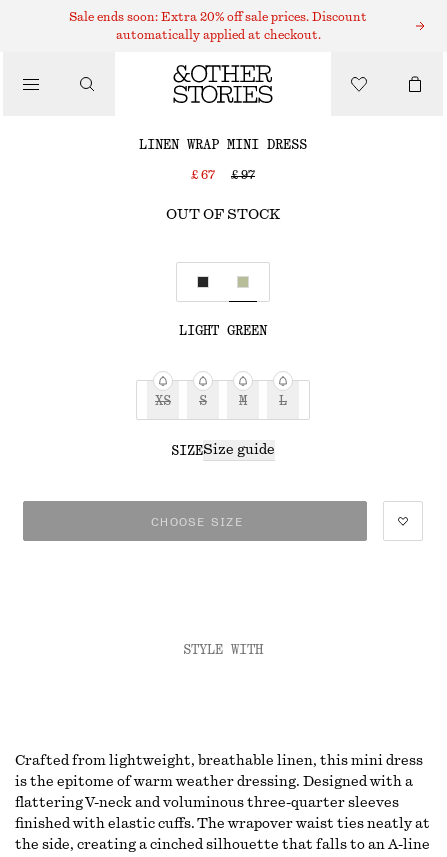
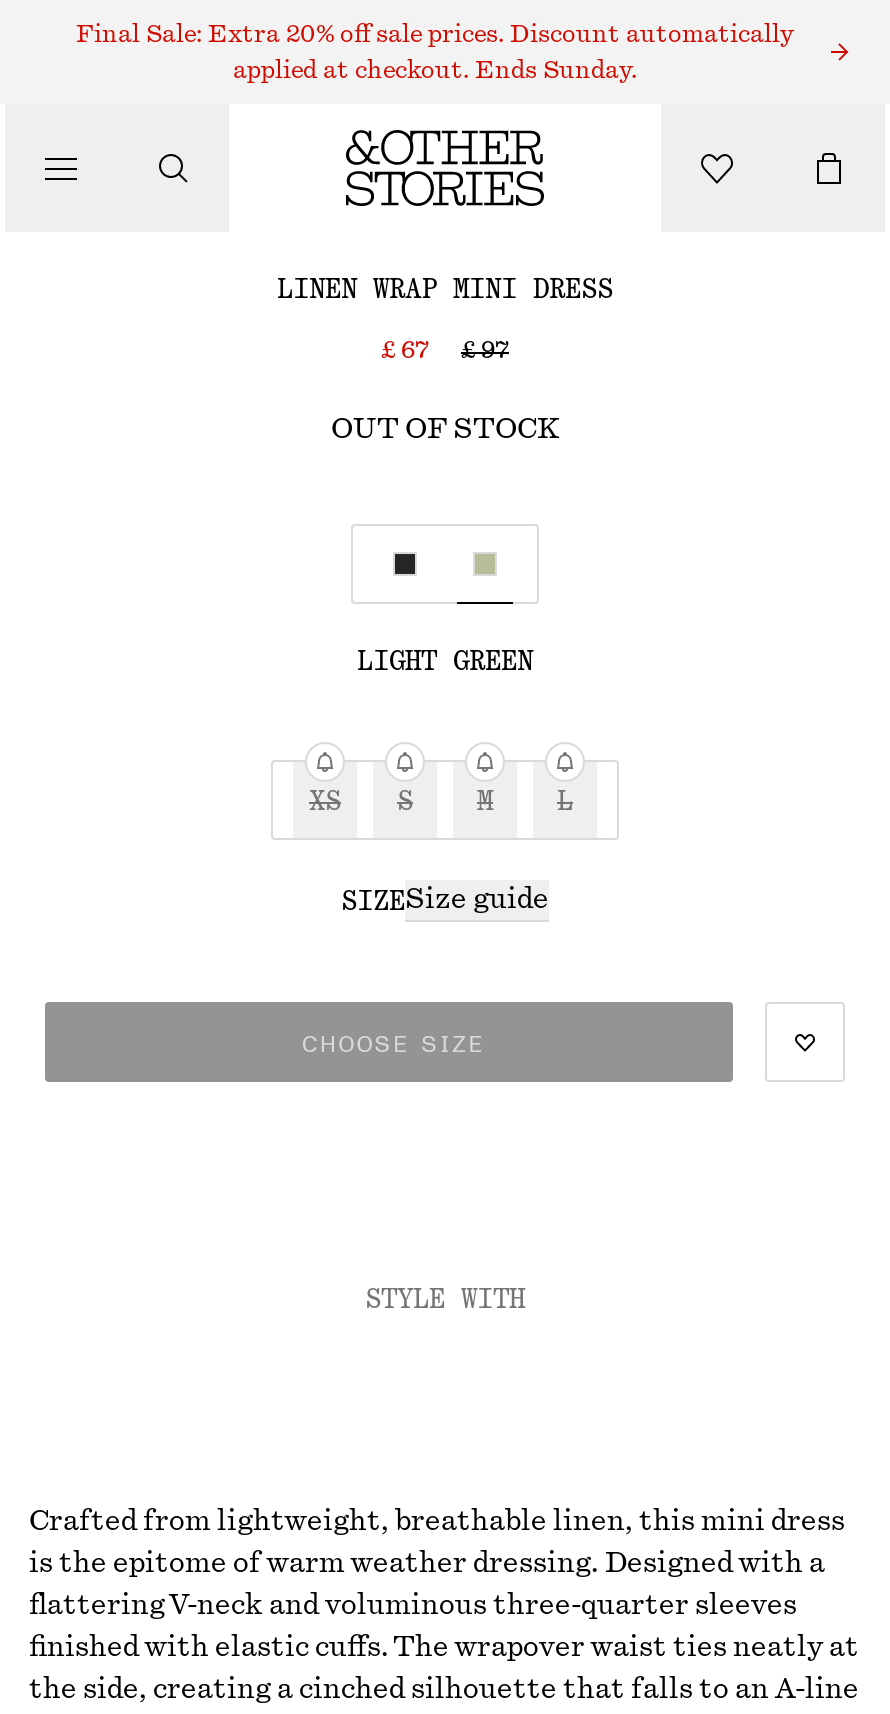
[69,11,367,23] Sale ends soon: Extra 20% off sale prices. Discount -> [76,22,794,46] Final Sale: Extra 20% off sale prices. Discount automatically
[115,29,320,41] automatically applied at checkout. -> [233,58,637,82] applied at checkout. Ends Sunday.

